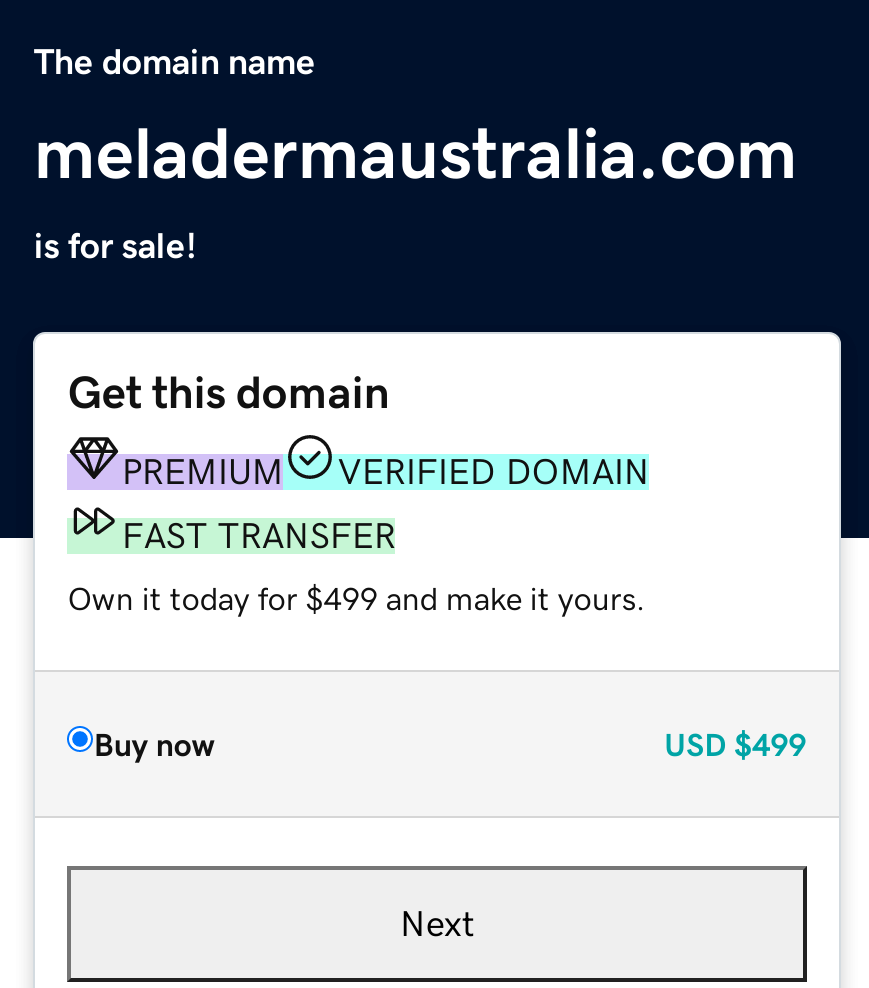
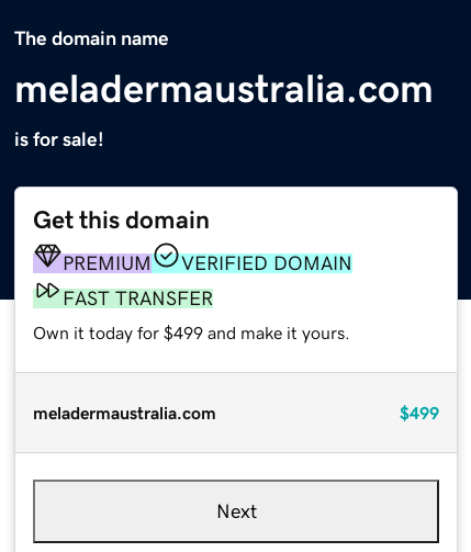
[94,727,806,759] Buy now | USD $499 -> [33,403,439,421] meladermaustralia.com | $499

